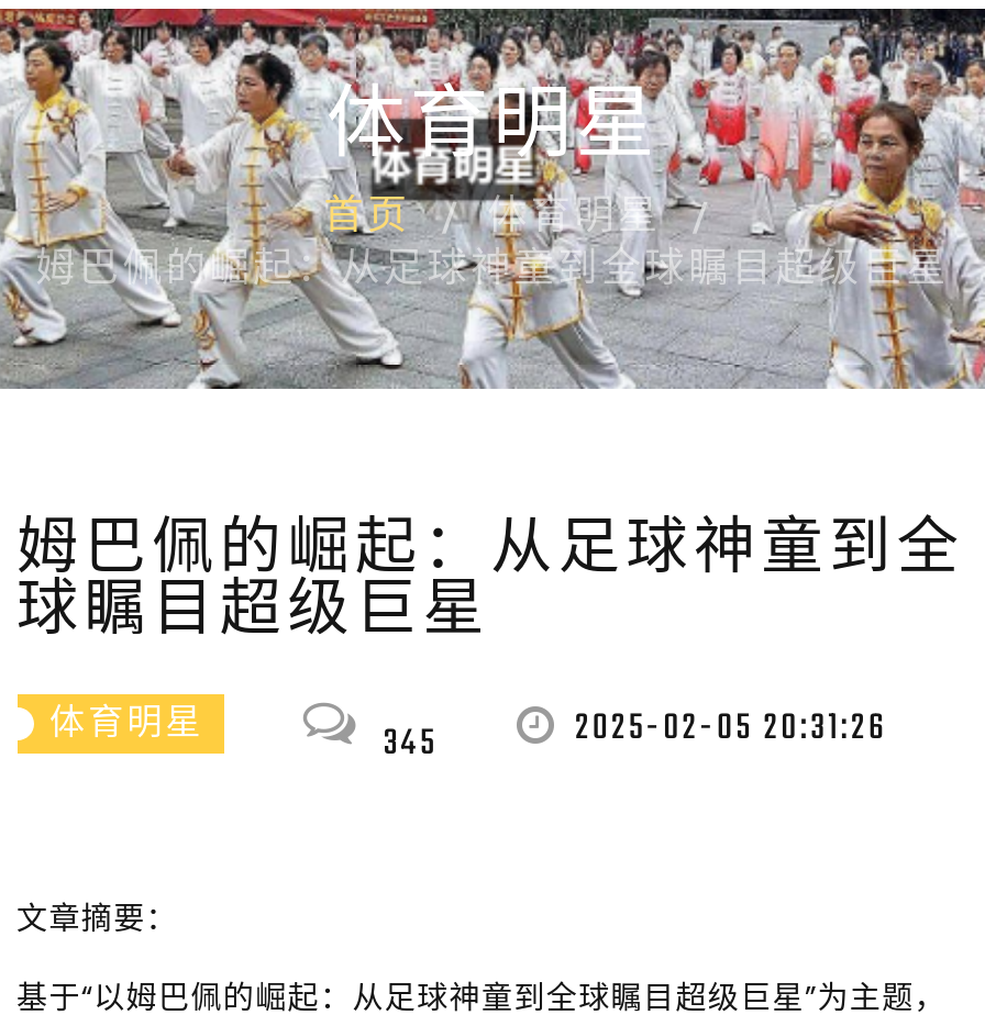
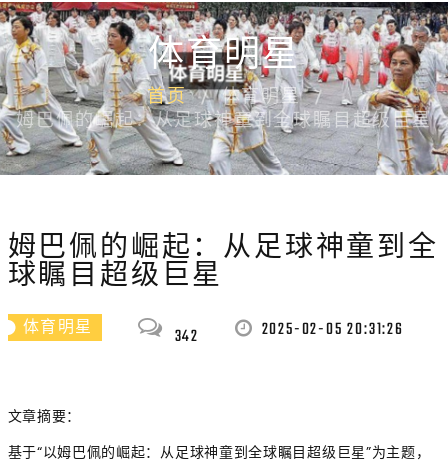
[384,717,437,774] 345 -> [174,324,199,350] 342

